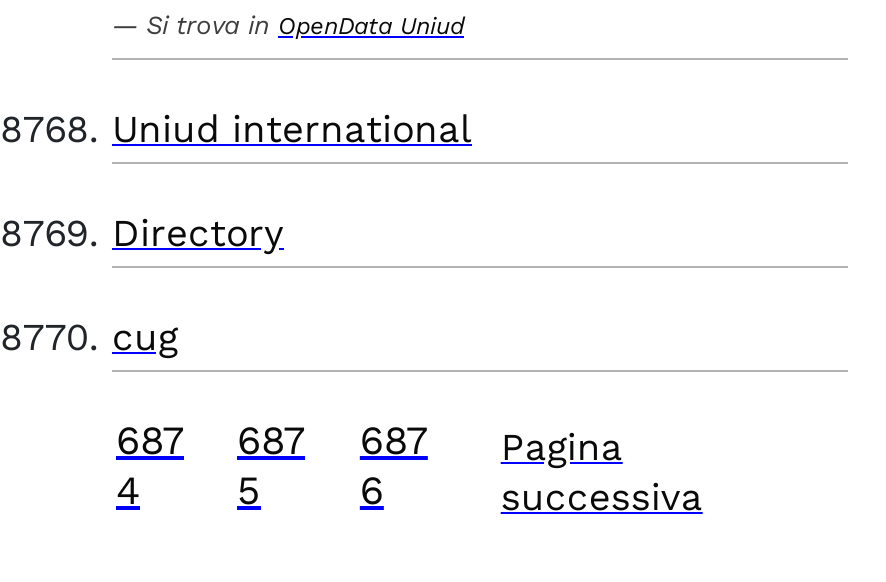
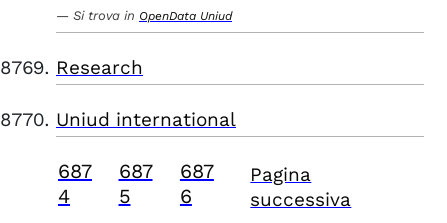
none -> [56,56,143,79] Research
moved [112,106,472,152] -> [56,108,236,131]: Uniud international
[112,210,284,360] Directory | cug -> none

